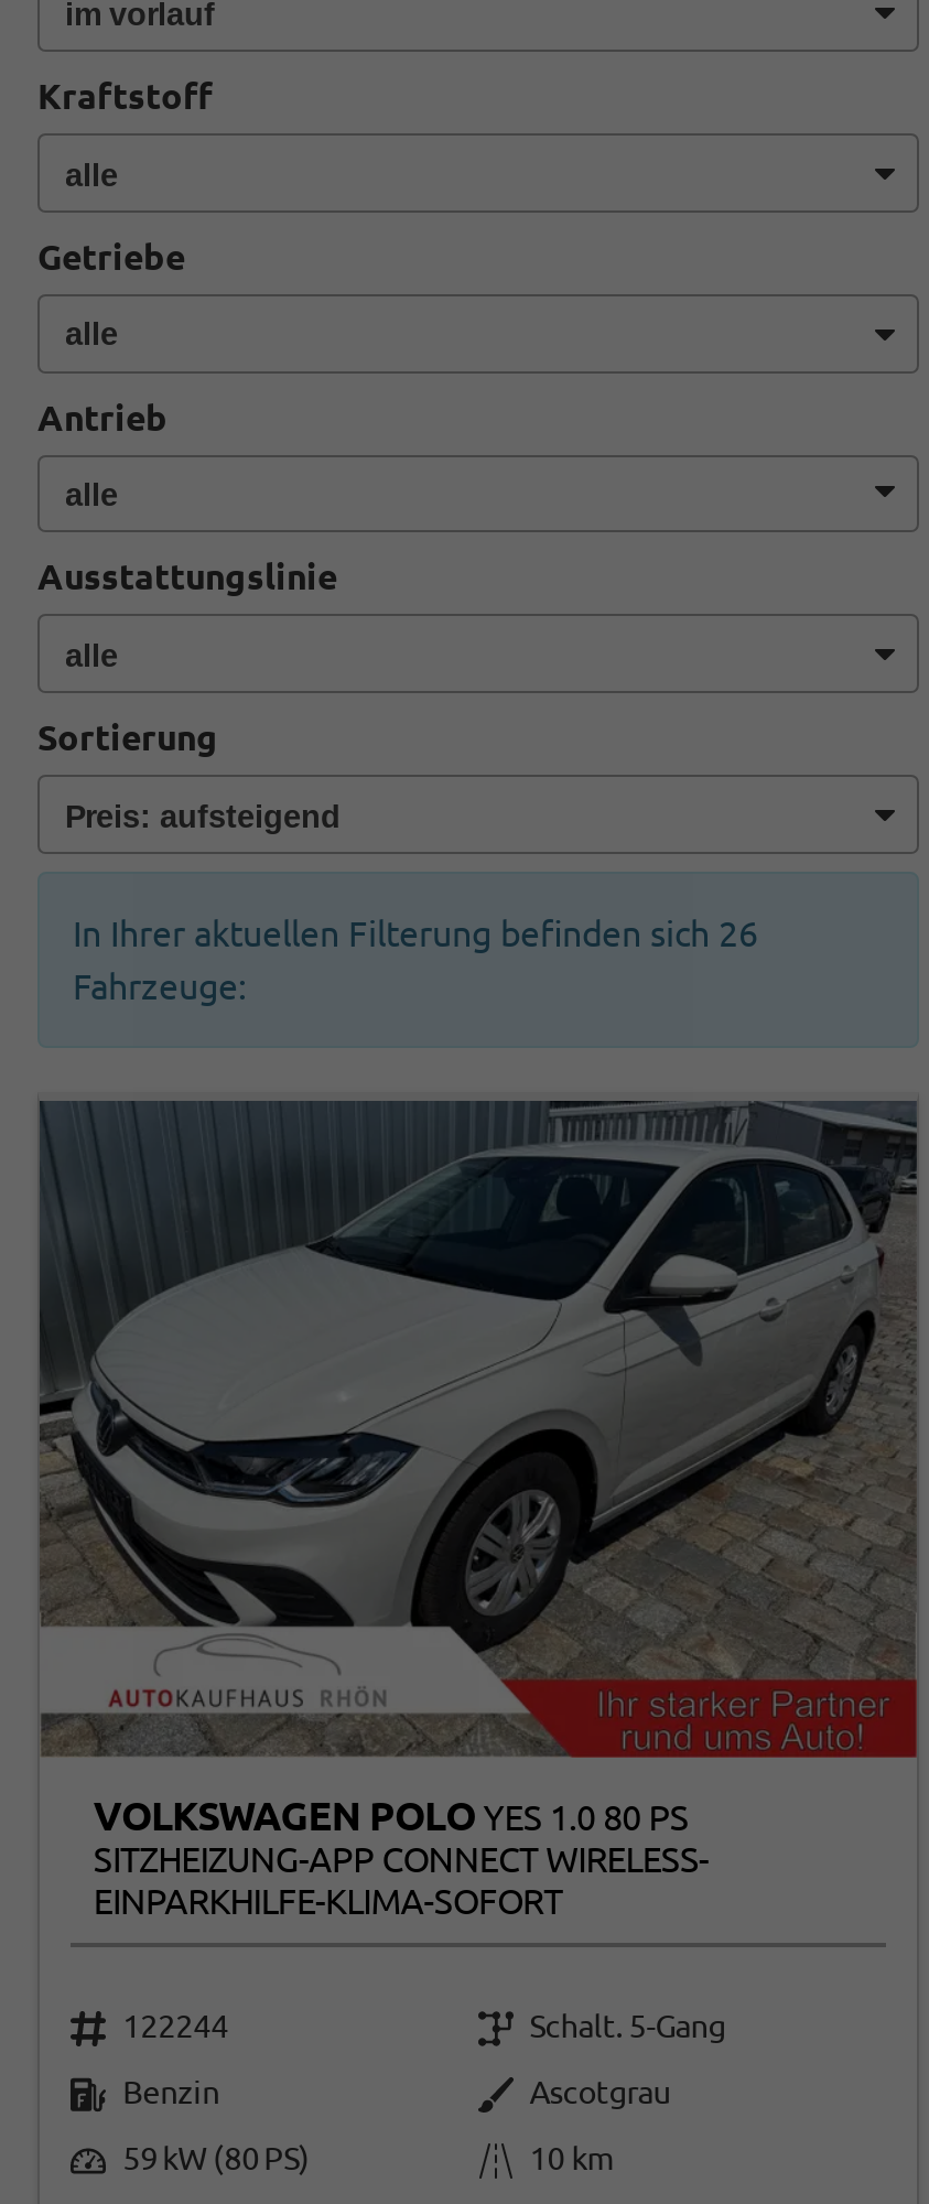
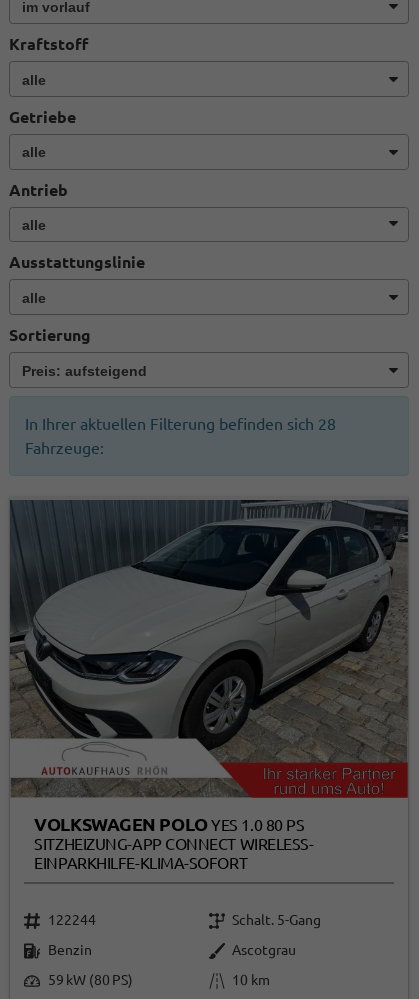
[73,914,758,953] In Ihrer aktuellen Filterung befinden sich 26 -> [25,415,336,433] In Ihrer aktuellen Filterung befinden sich 28

